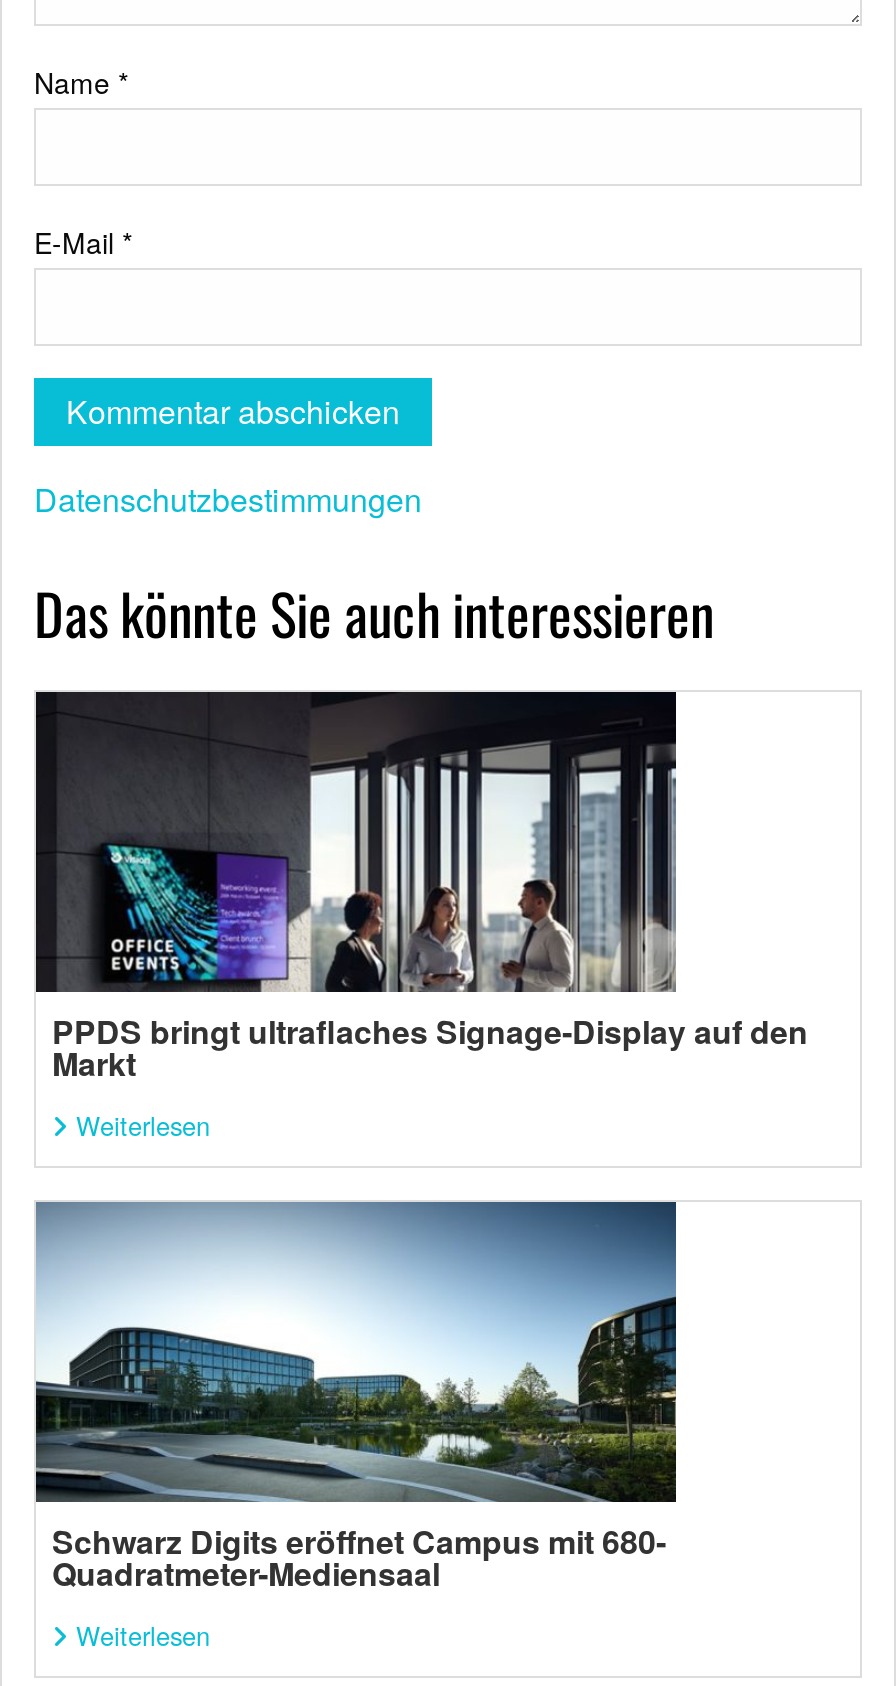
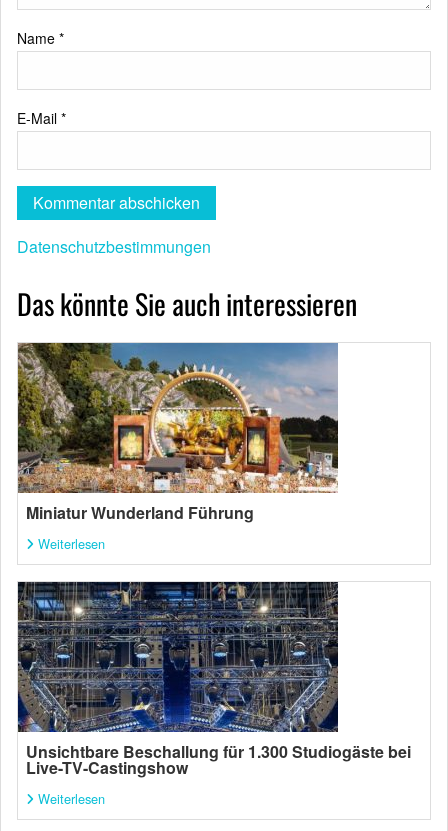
[34,690,808,1085] [image] | PPDS bringt ultraflaches Signage-Display auf den | Markt -> [17,342,338,524] [image] | Miniatur Wunderland Führung
[34,1200,678,1595] [image] | Schwarz Digits eröffnet Campus mit 680- | Quadratmeter-Mediensaal -> [17,581,411,779] [image] | Unsichtbare Beschallung für 1.300 Studiogäste bei | Live-TV-Castingshow

